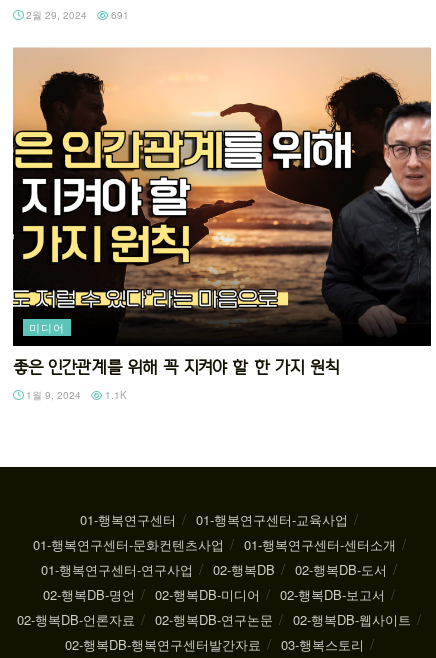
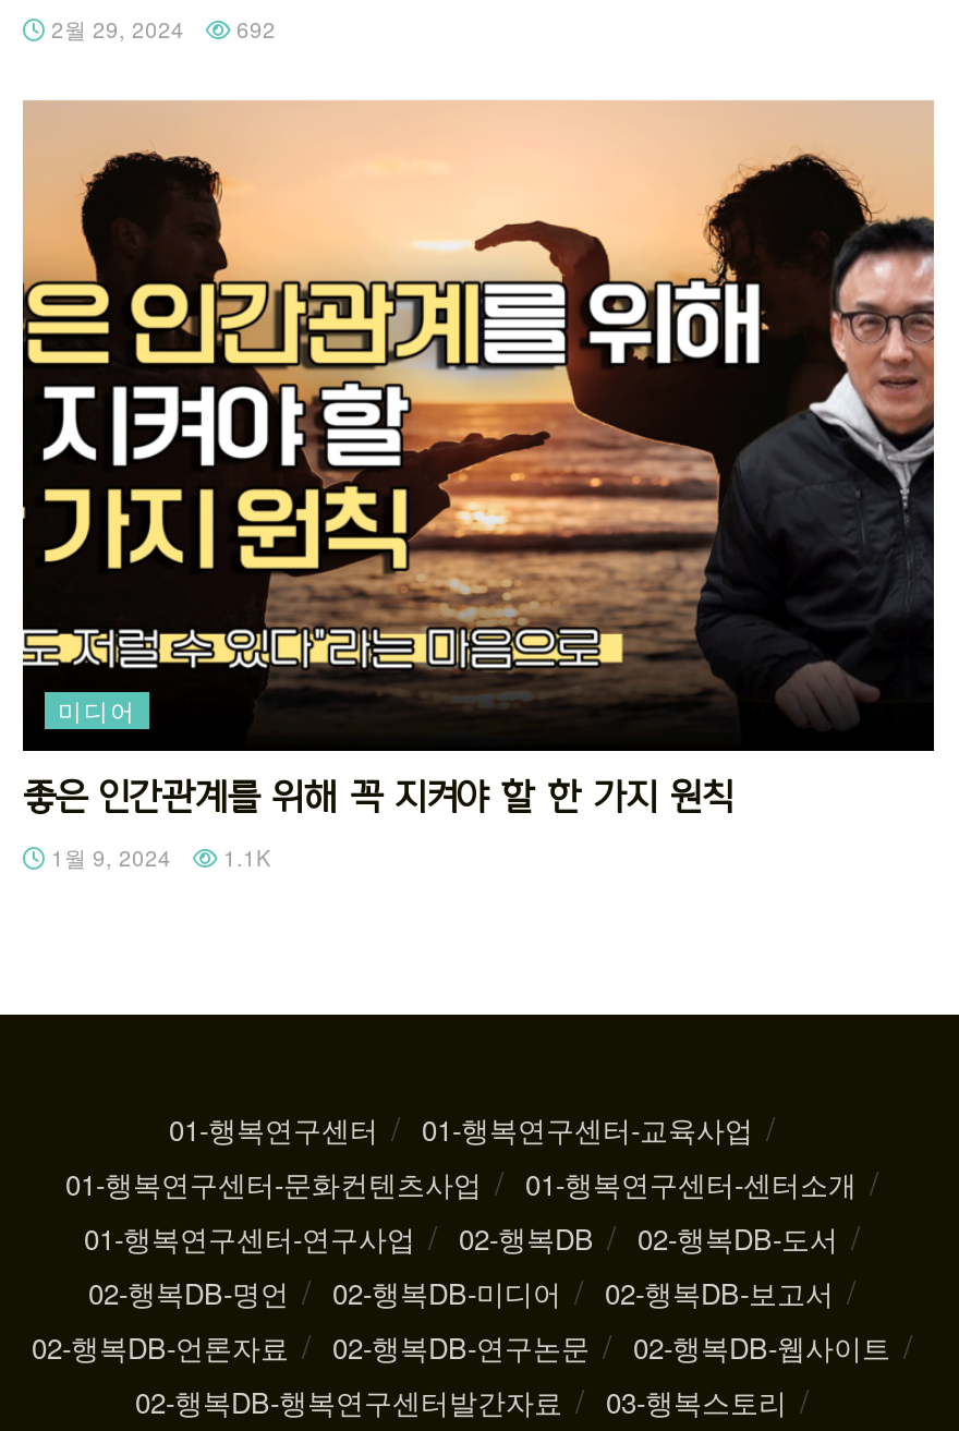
[23,8,129,22] 2월 29, 2024 691 -> [45,15,276,45] 2월 29, 2024 692

